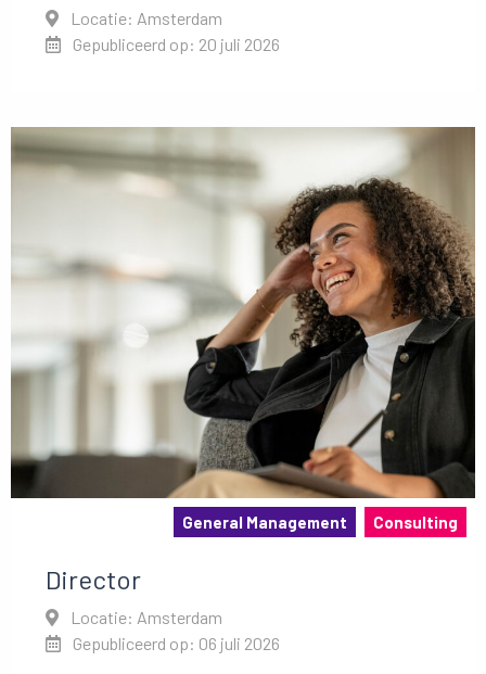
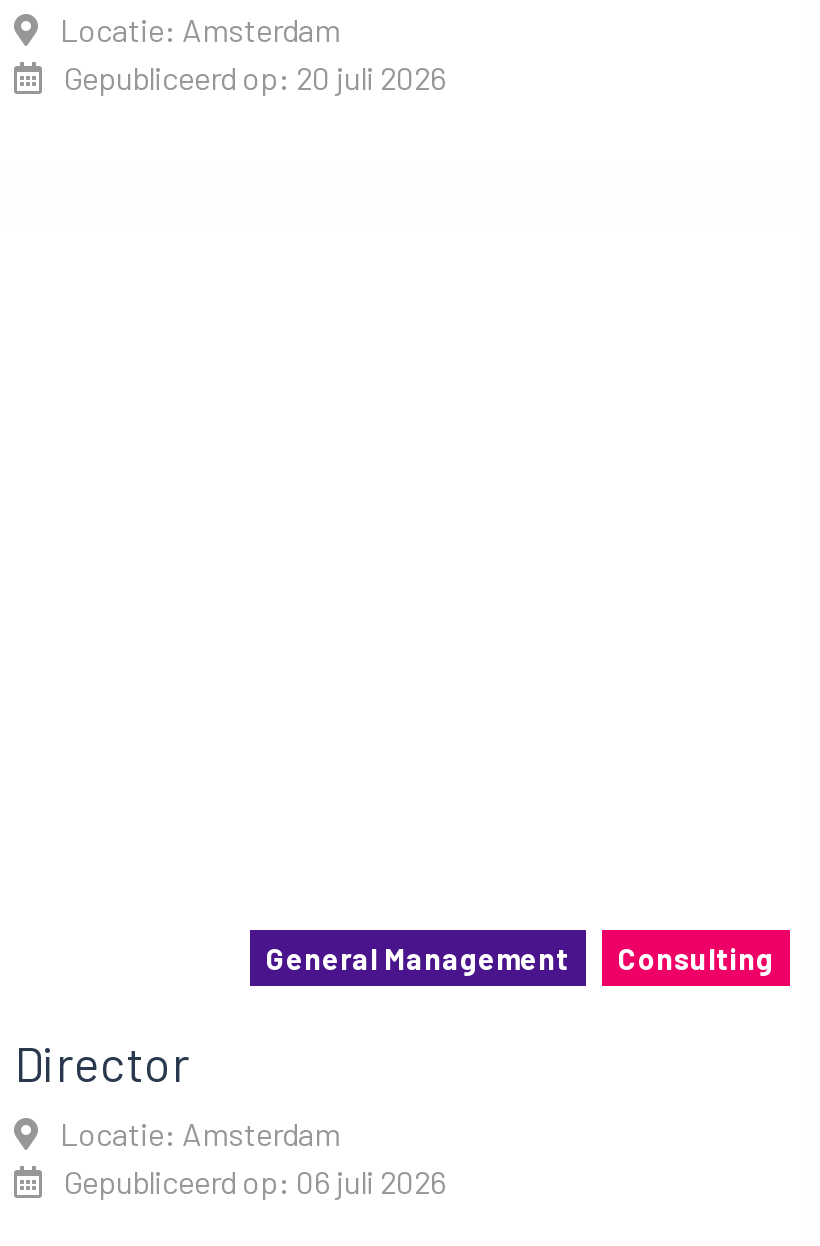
[10,126,476,499] [image] -> none

